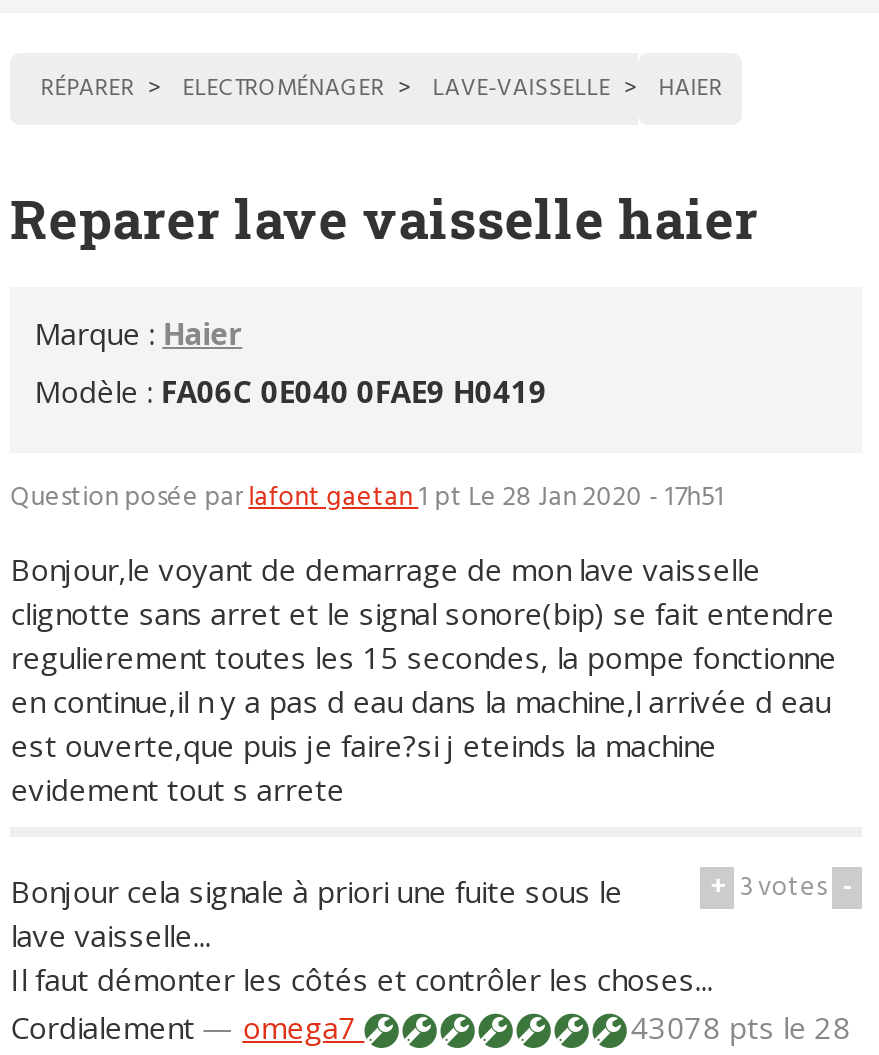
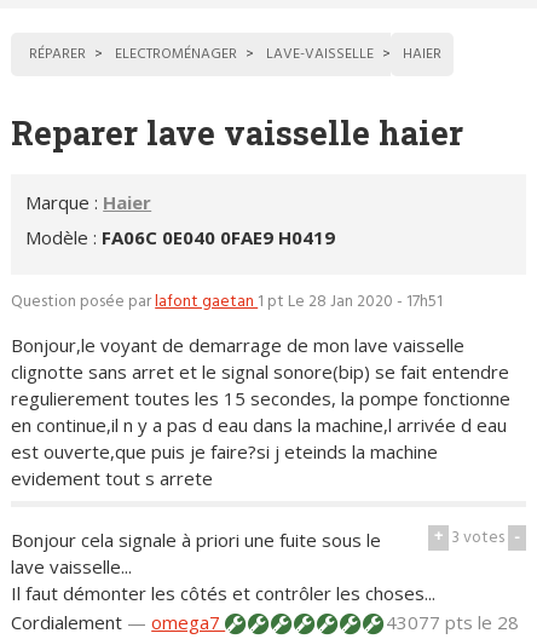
[622,1006,850,1046] 43078 pts le 28 -> [381,609,519,634] 43077 pts le 28

